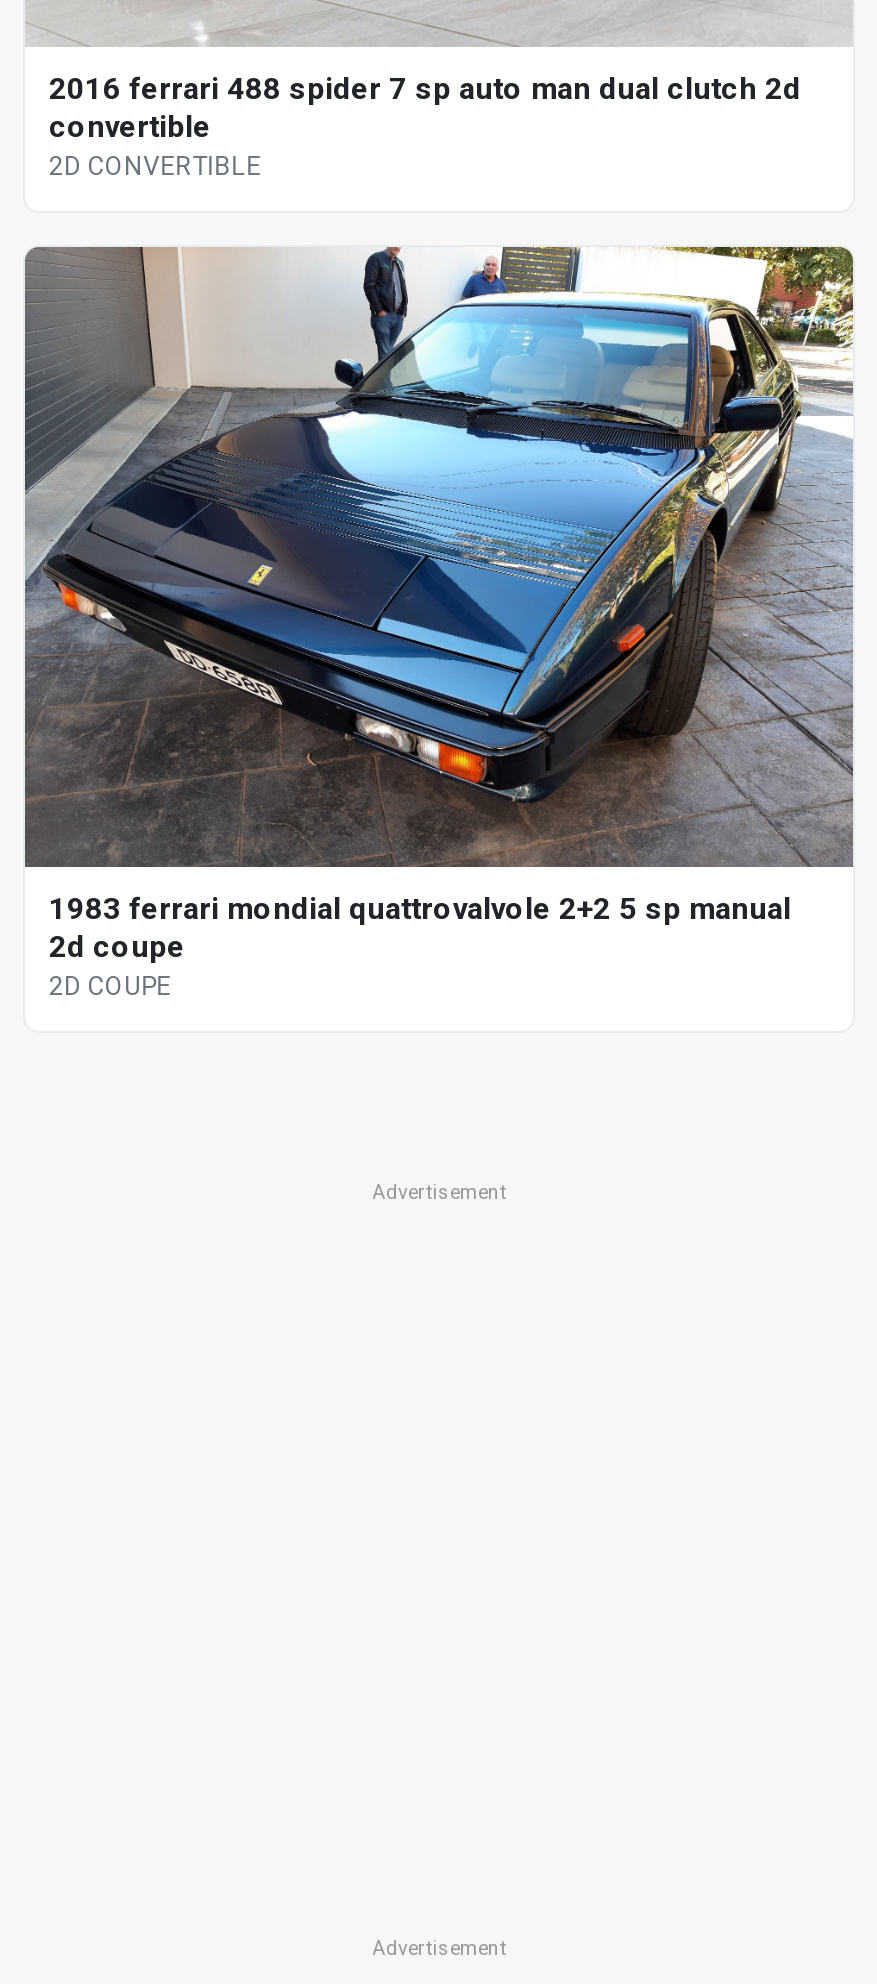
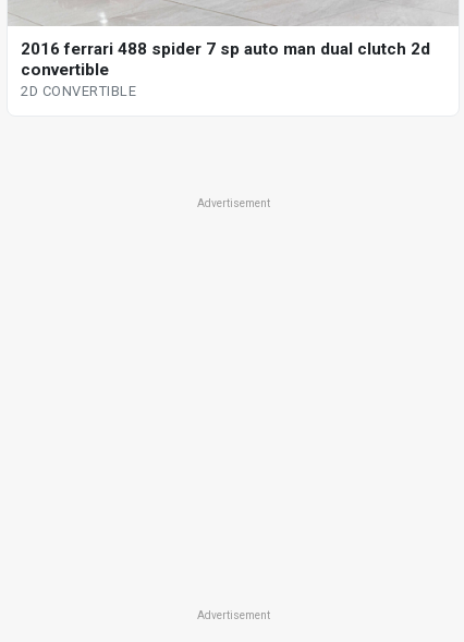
[25,244,855,1001] [image] | 1983 ferrari mondial quattrovalvole 2+2 5 sp manual | 2d coupe | 2D COUPE -> none

